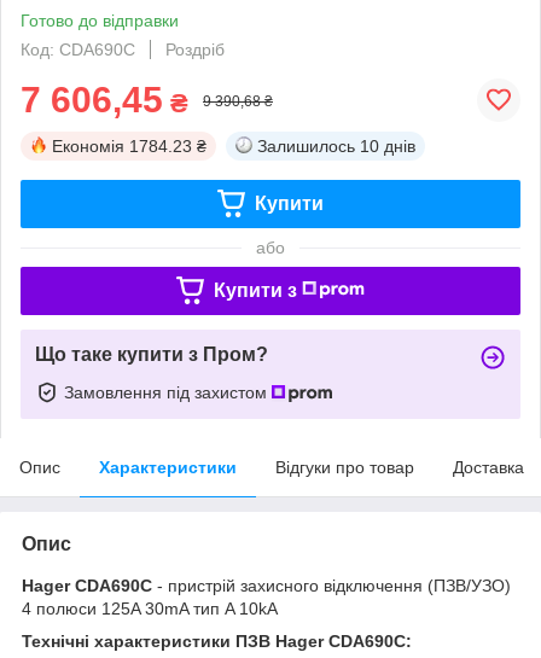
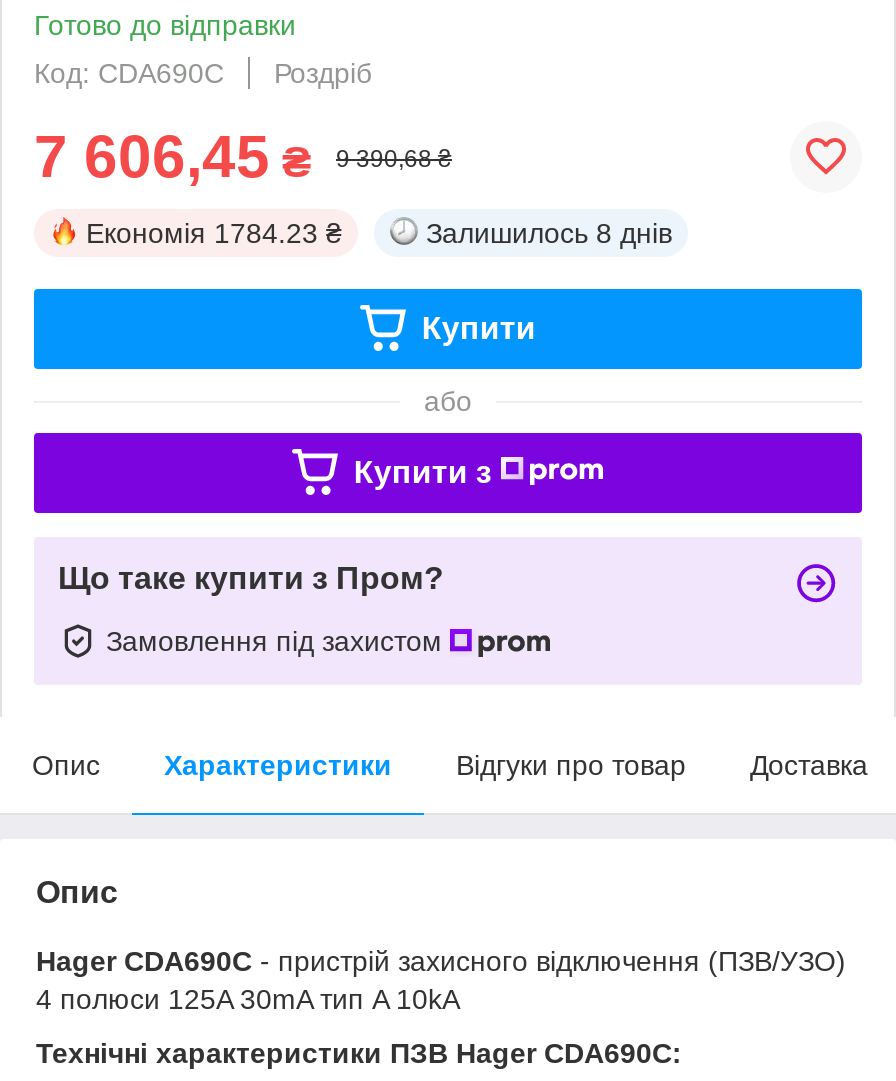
[257,136,415,156] Залишилось 10 днів -> [426,217,672,249] Залишилось 8 днів

